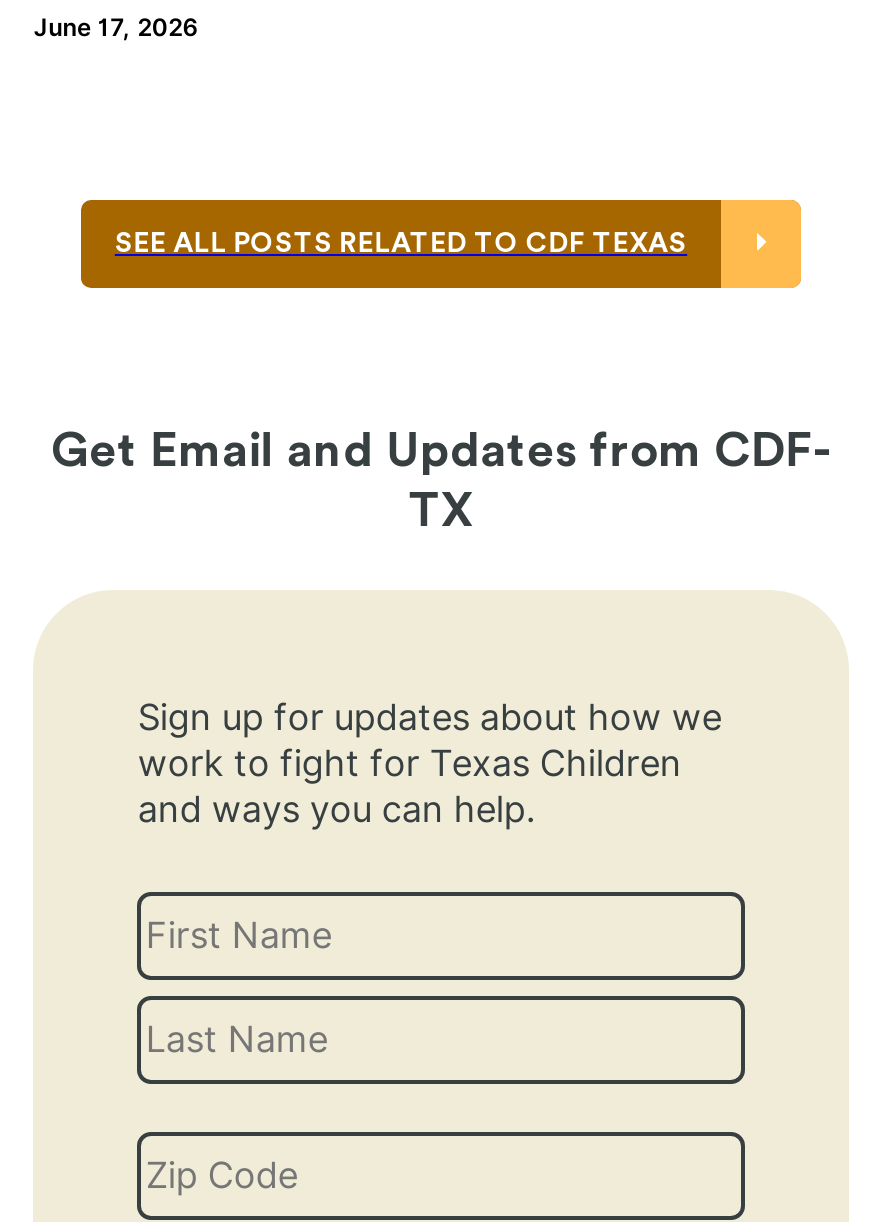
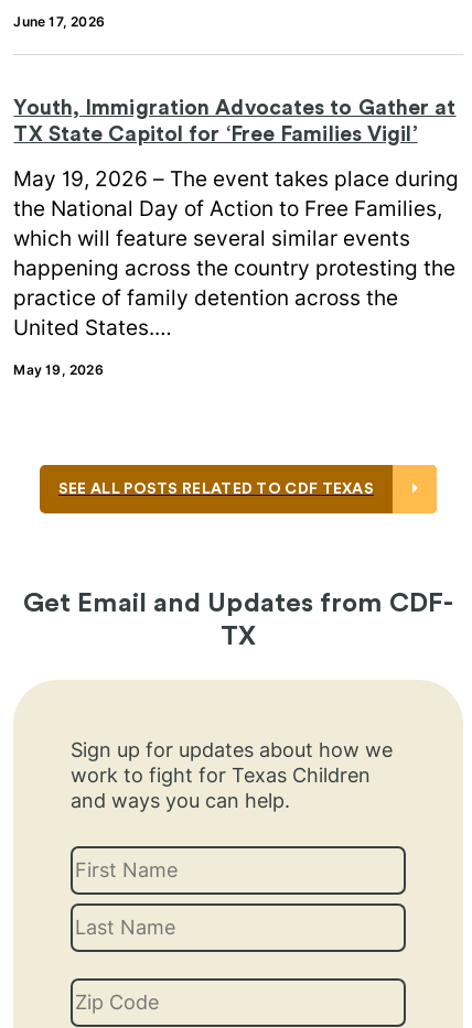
none -> [14,97,459,380] Youth, Immigration Advocates to Gather at | TX State Capitol for ‘Free Families Vigil’ | May 19, 2026 – The event takes place during | the National Day of Action to Free Families, | which will feature several similar events | happening across the country protesting the | practice of family detention across the | United States.… | May 19, 2026

